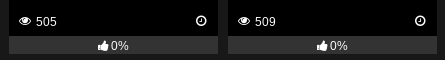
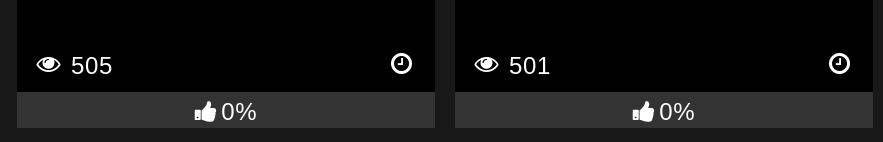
[252,15,276,29] 509 -> [503,52,551,80] 501

